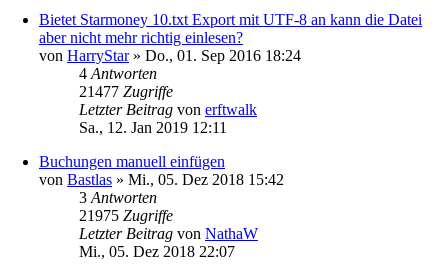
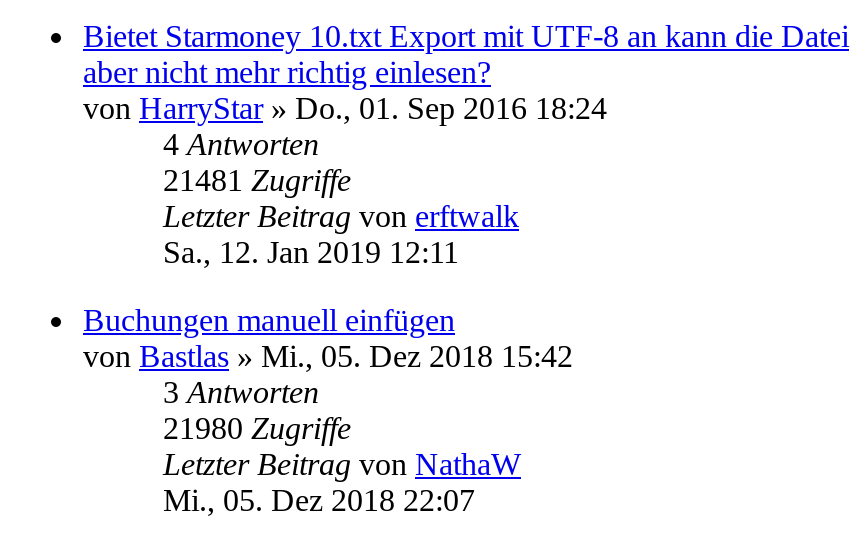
[79,83,173,100] 21477 Zugriffe -> [163,163,351,197] 21481 Zugriffe
[79,207,173,224] 21975 Zugriffe -> [163,411,351,445] 21980 Zugriffe

